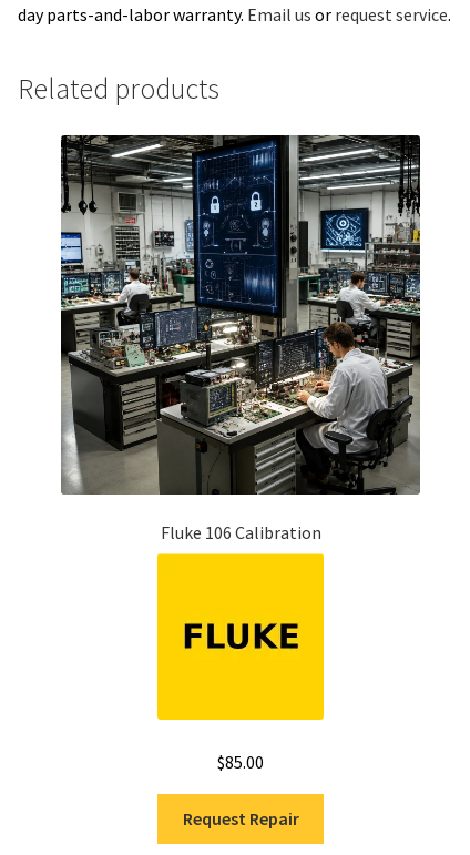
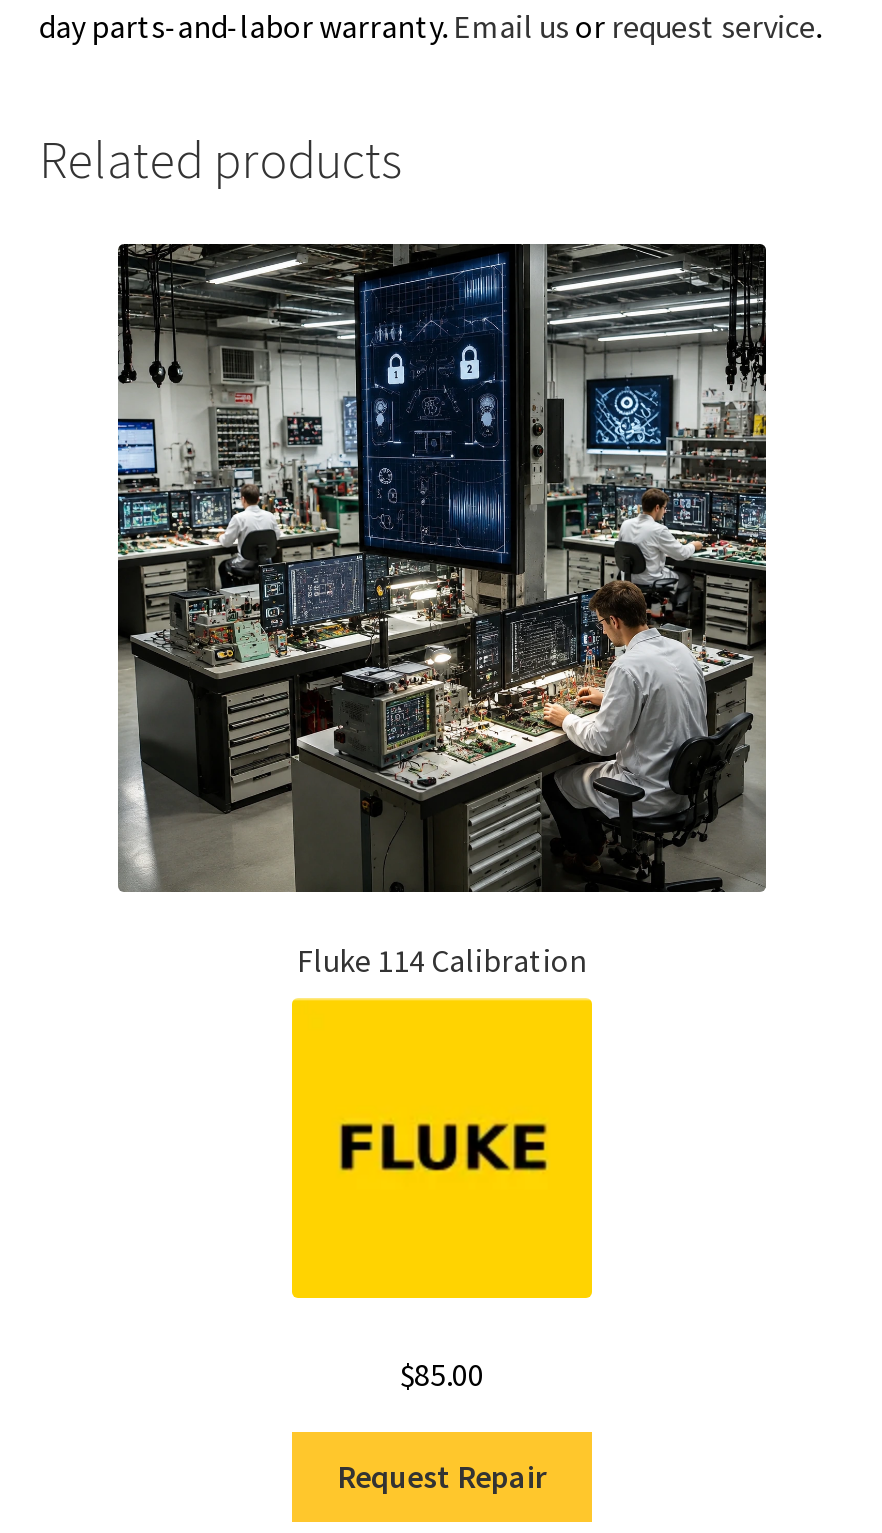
[160,522,321,544] Fluke 106 Calibration -> [297,941,587,981] Fluke 114 Calibration

